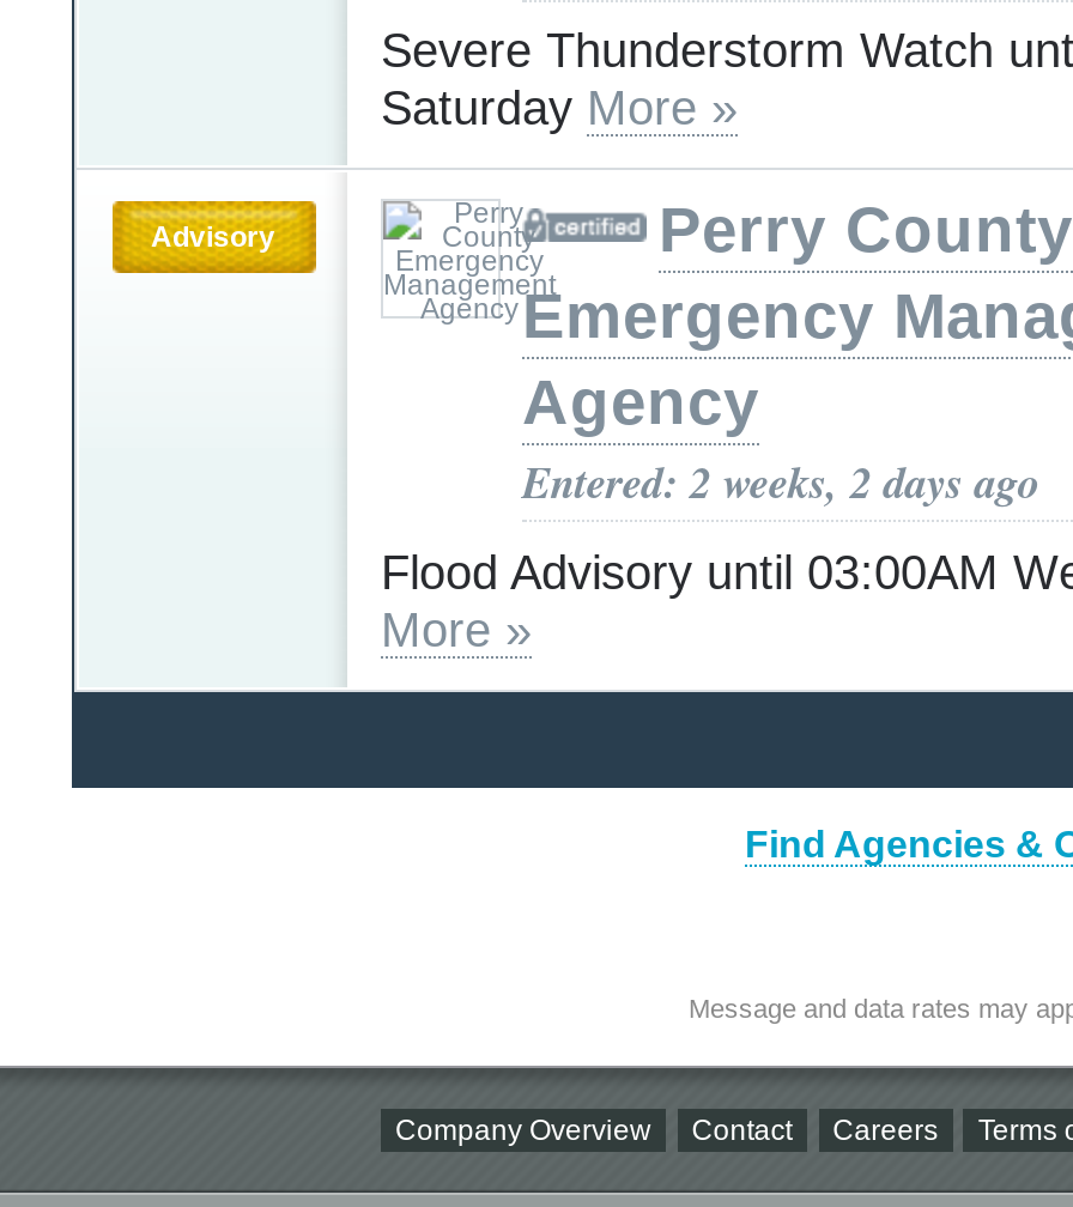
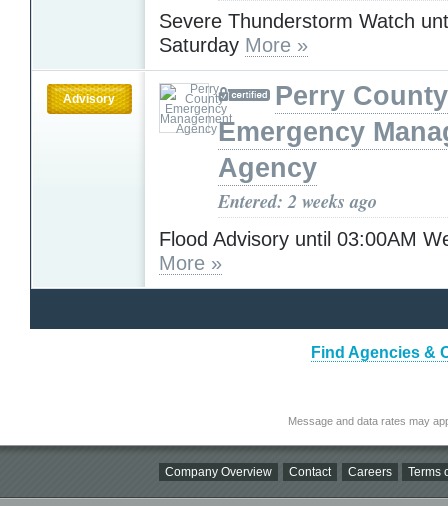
[522,450,1039,513] Entered: 2 weeks, 2 days ago -> [218,188,377,214] Entered: 2 weeks ago

